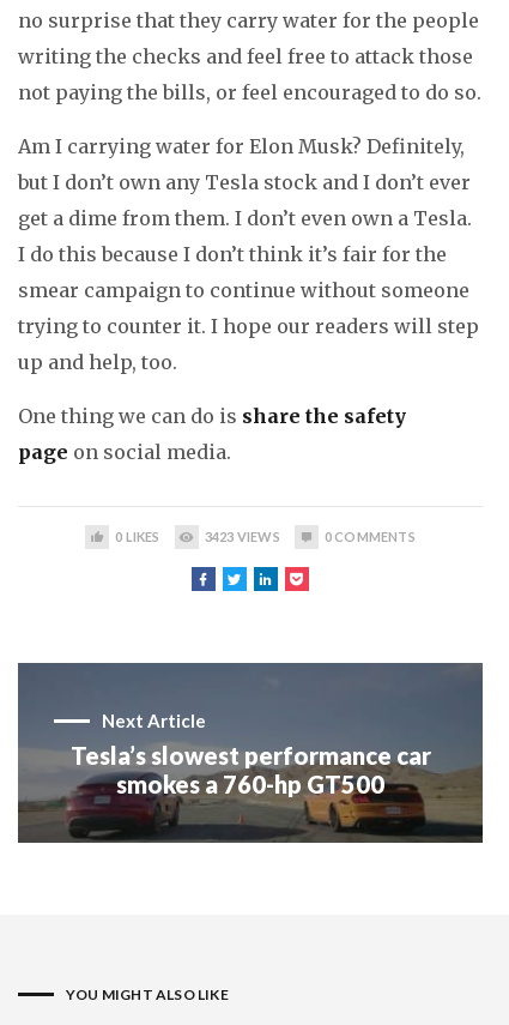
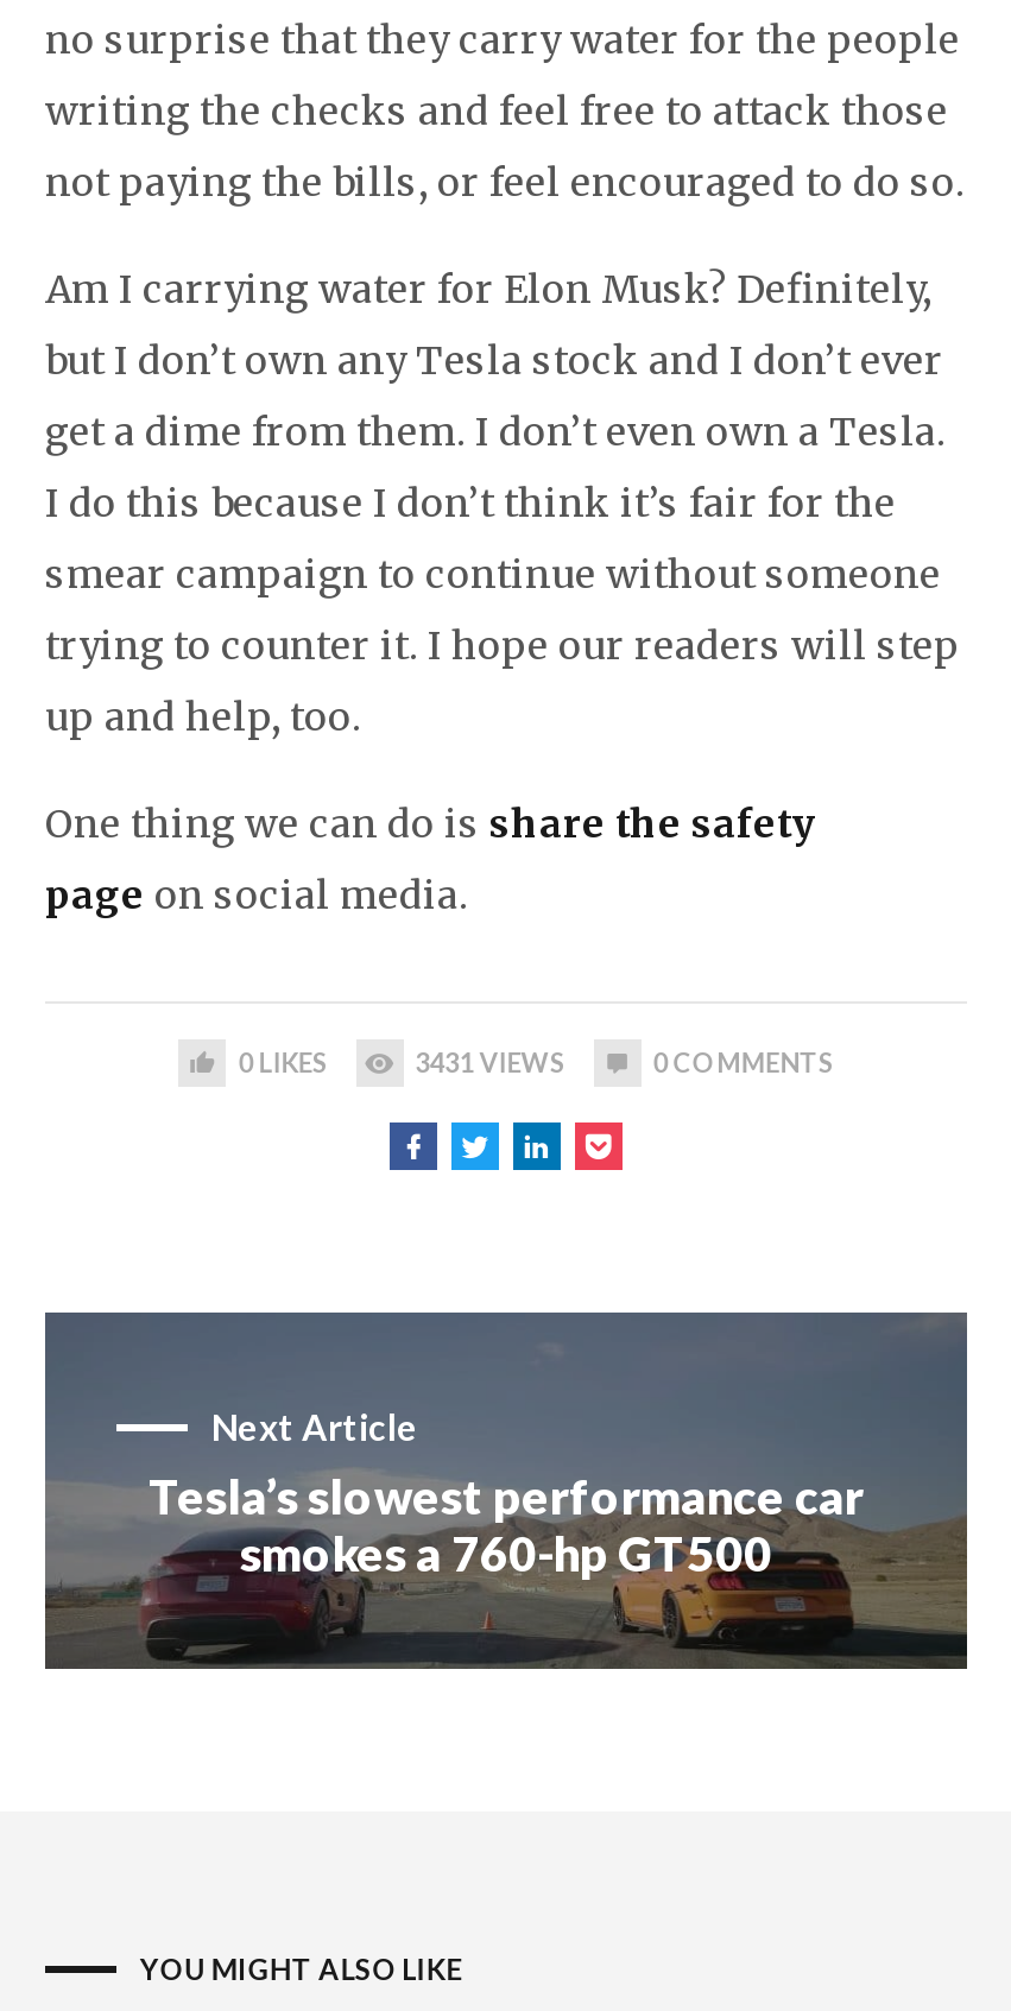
[204,528,280,544] 3423 VIEWS -> [415,1045,565,1076] 3431 VIEWS

